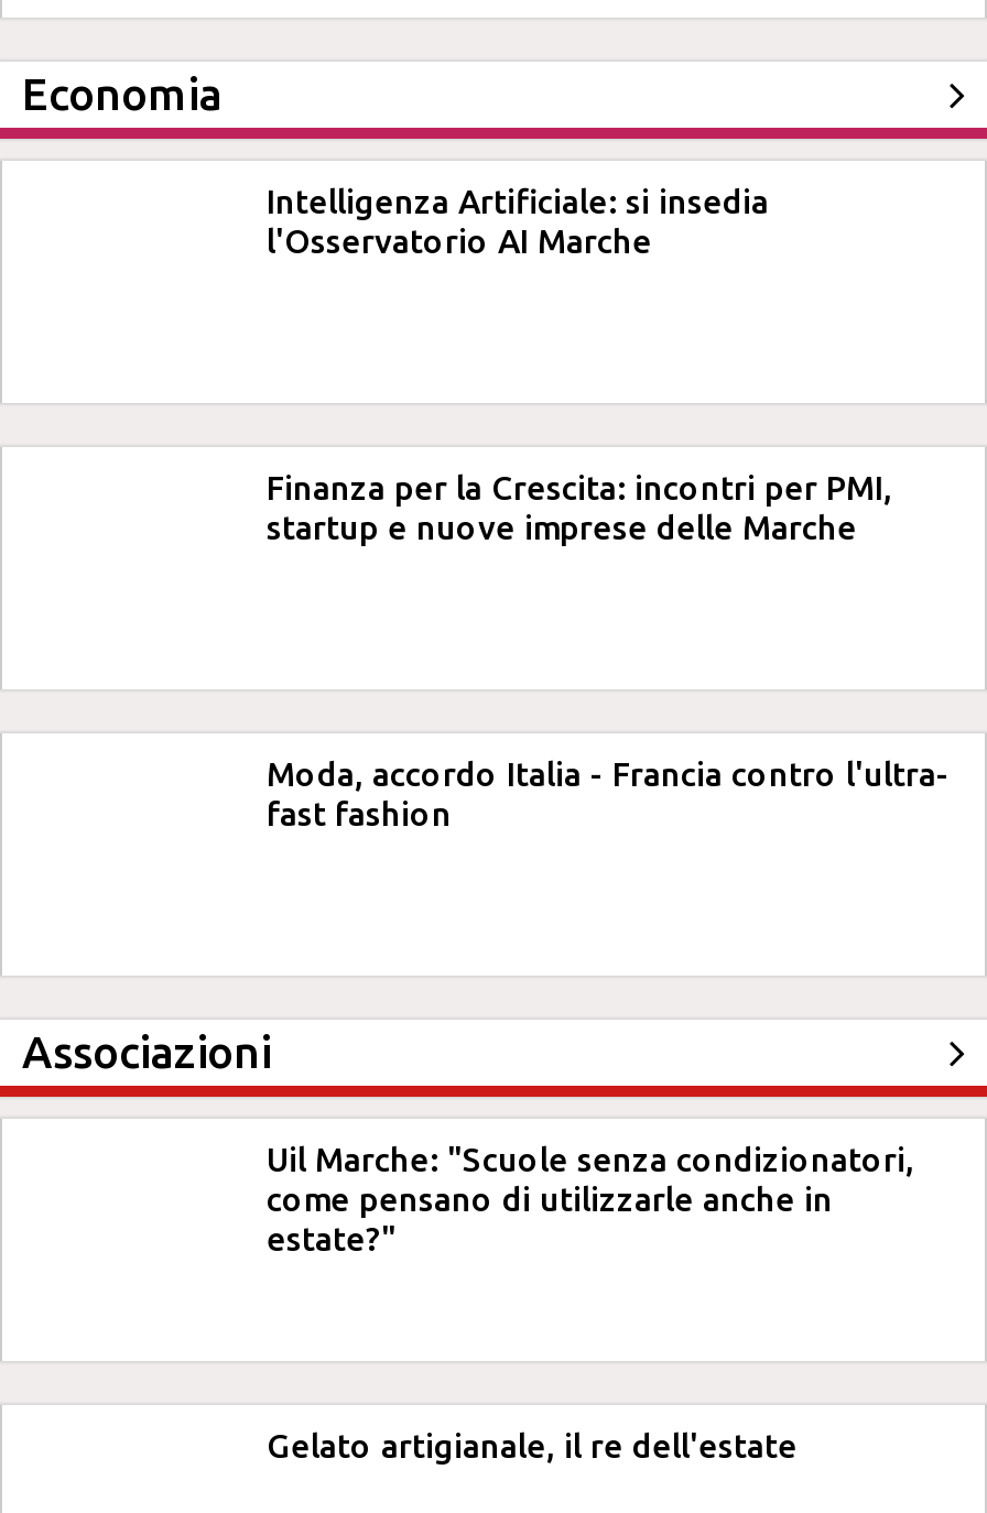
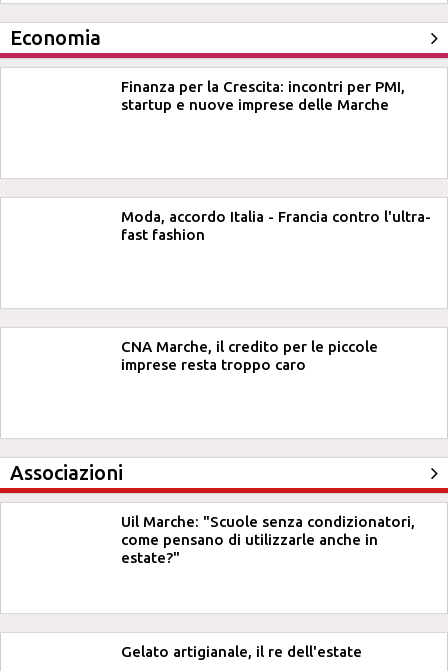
[267,183,769,260] Intelligenza Artificiale: si insedia | l'Osservatorio AI Marche -> none
moved [267,469,950,832] -> [121,78,431,243]: Finanza per la Crescita: incontri per PMI, | startup e nuove imprese delle Marche | Moda, accordo Italia - Francia contro l'ultra- | fast fashion
none -> [121,338,378,373] CNA Marche, il credito per le piccole | imprese resta troppo caro

